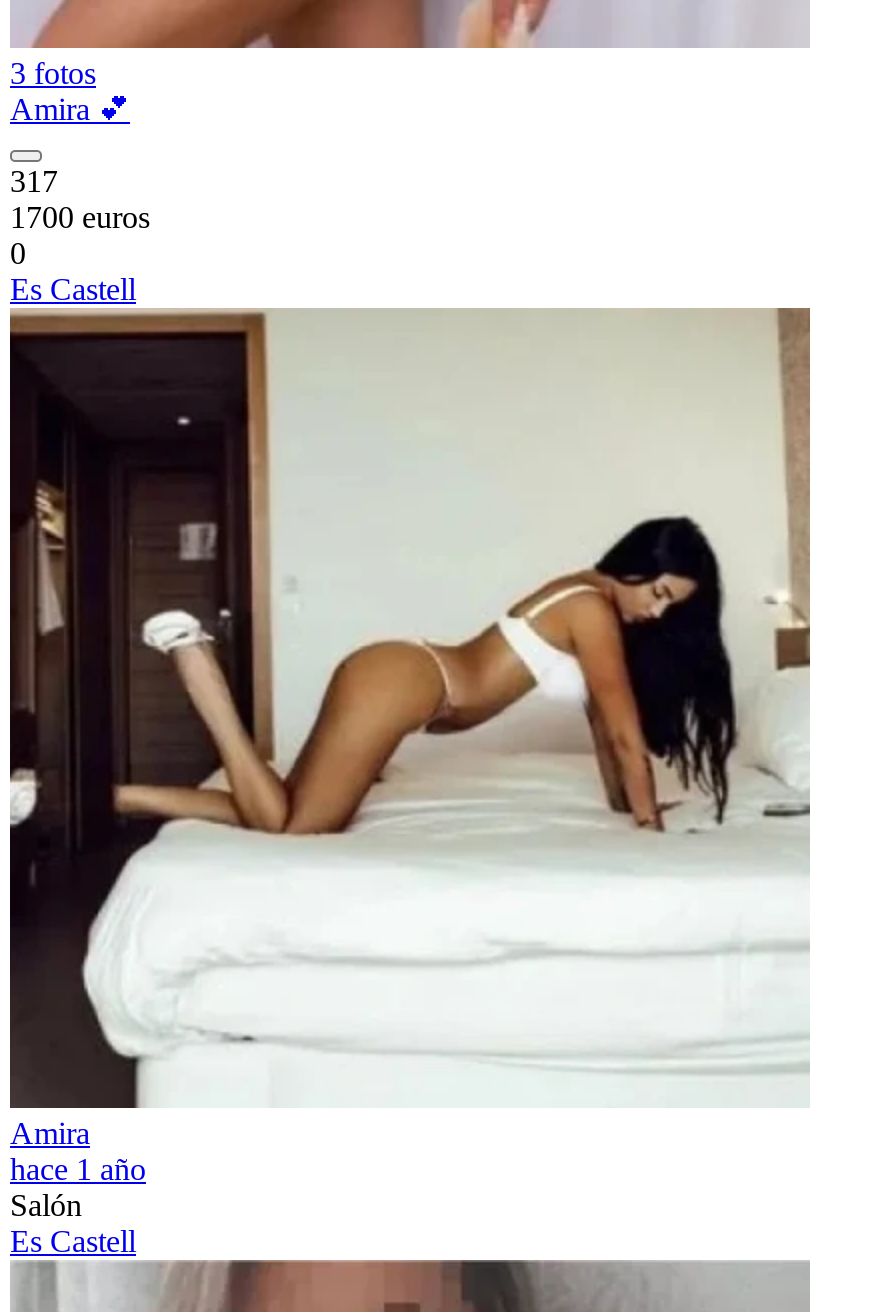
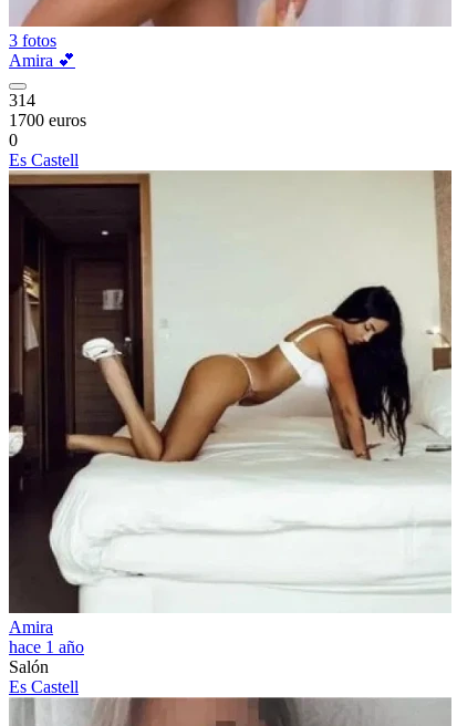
[10,164,58,198] 317 -> [9,91,35,110] 314

